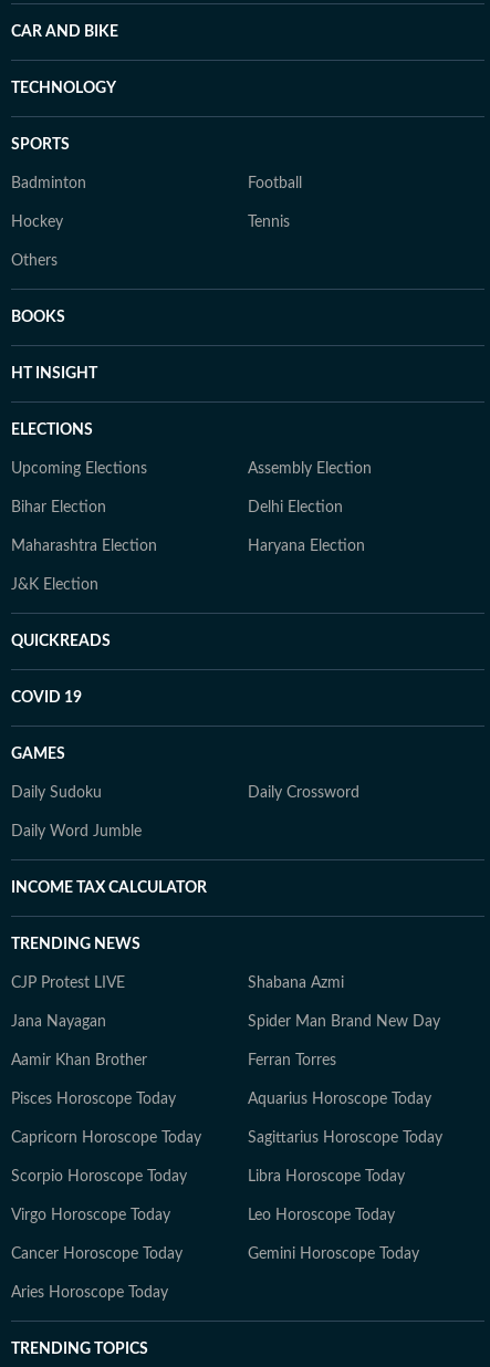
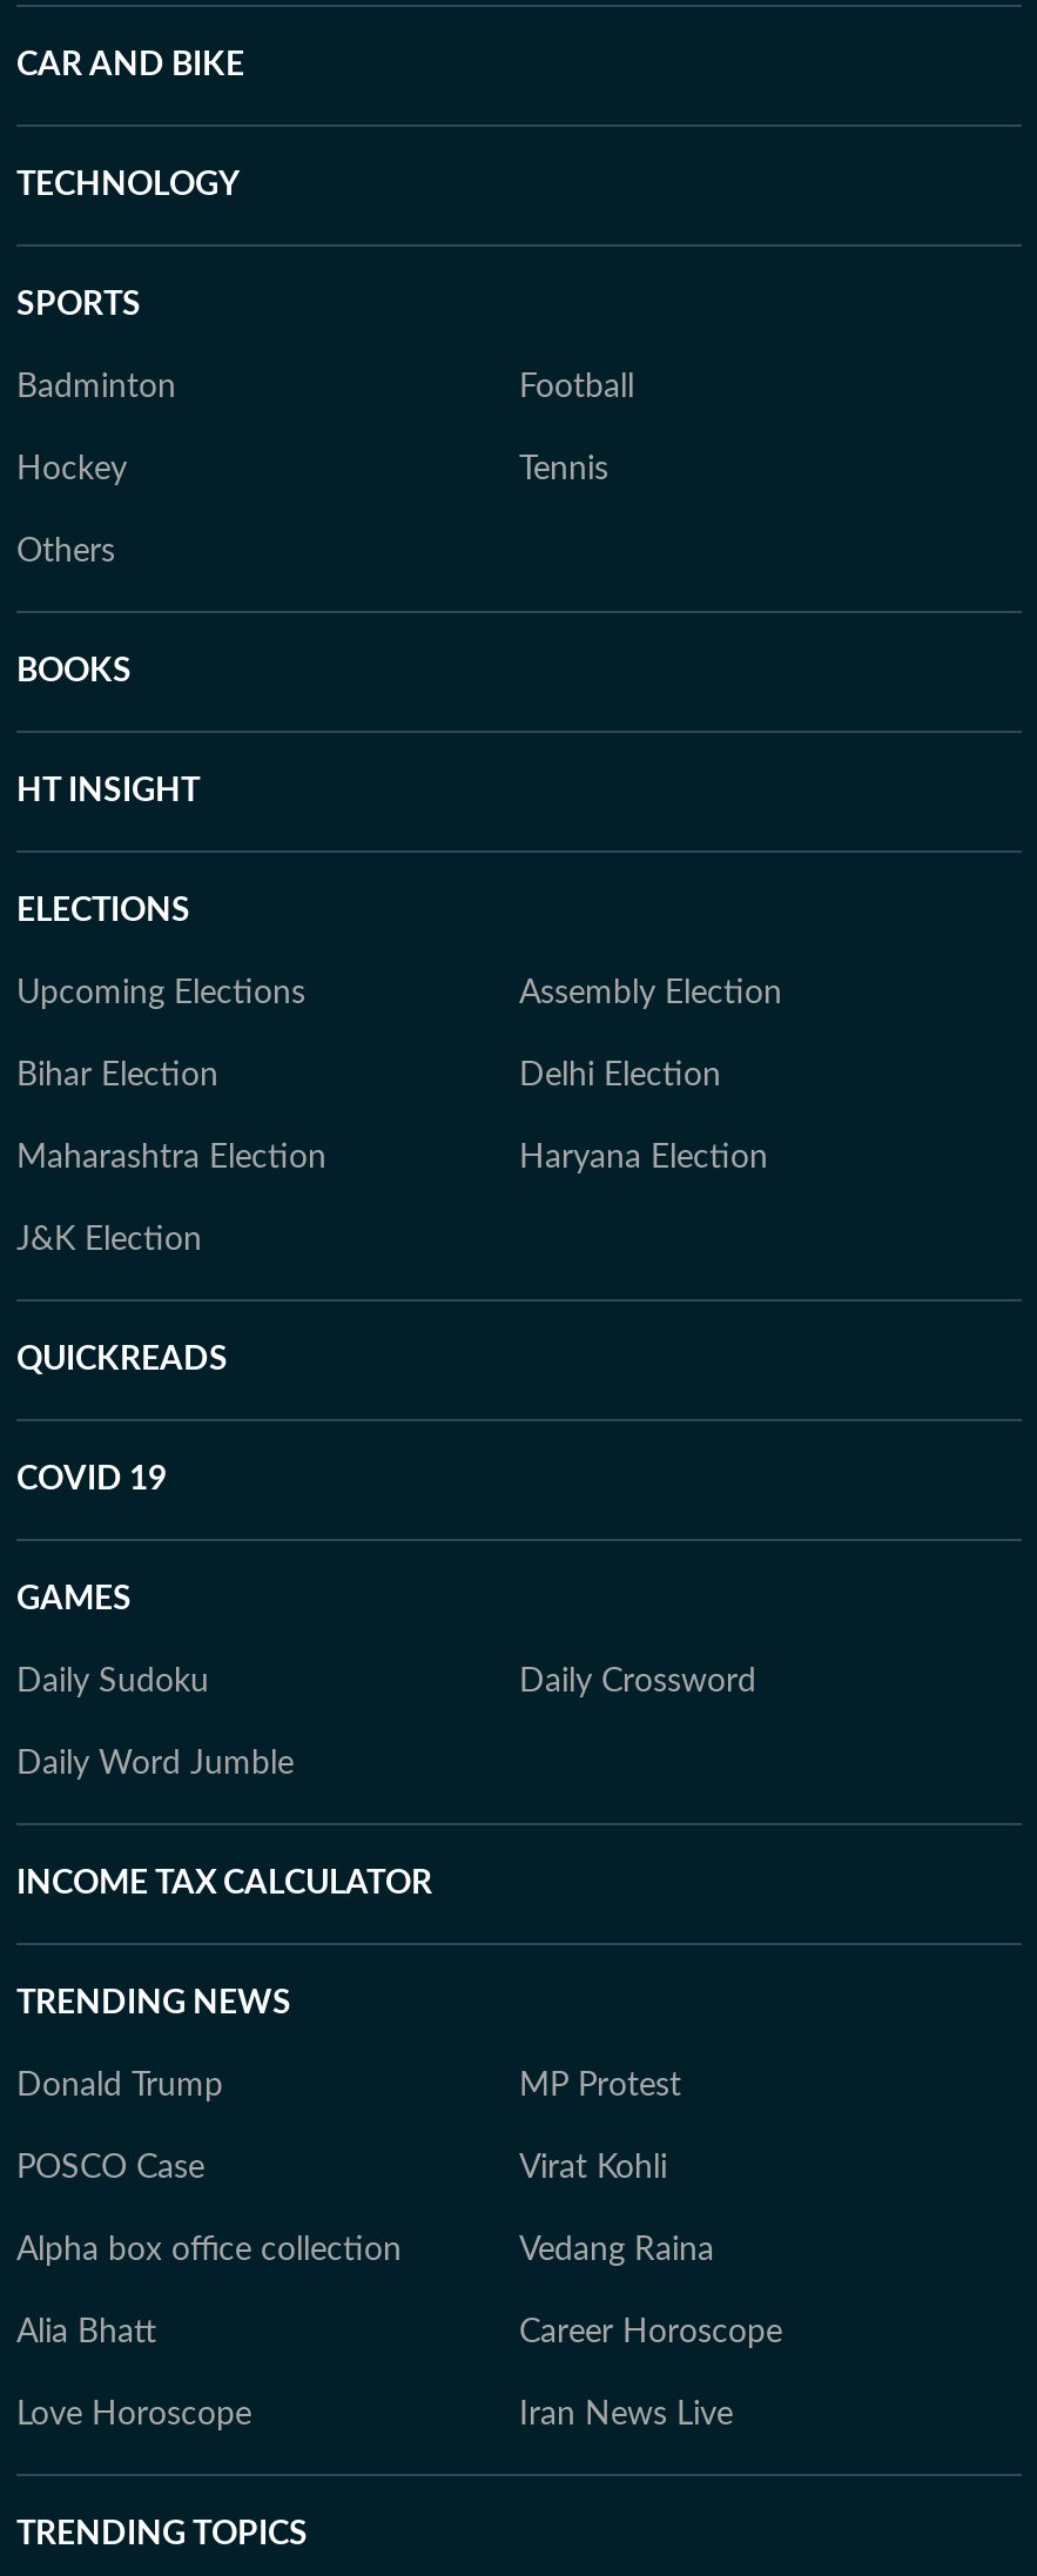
[11,975,442,1301] CJP Protest LIVE | Shabana Azmi | Jana Nayagan | Spider Man Brand New Day | Aamir Khan Brother | Ferran Torres | Pisces Horoscope Today | Aquarius Horoscope Today | Capricorn Horoscope Today | Sagittarius Horoscope Today | Scorpio Horoscope Today | Libra Horoscope Today | Virgo Horoscope Today | Leo Horoscope Today | Cancer Horoscope Today | Gemini Horoscope Today | Aries Horoscope Today -> [16,2070,782,2432] Donald Trump | MP Protest | POSCO Case | Virat Kohli | Alpha box office collection | Vedang Raina | Alia Bhatt | Career Horoscope | Love Horoscope | Iran News Live

